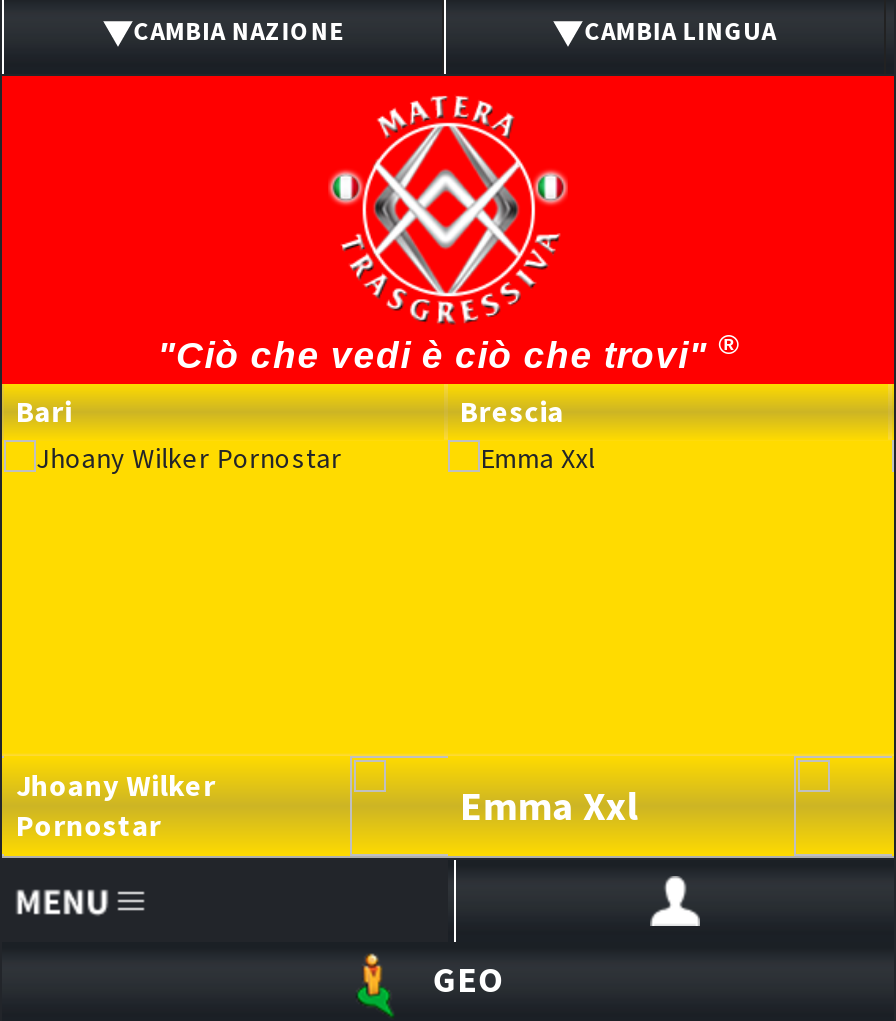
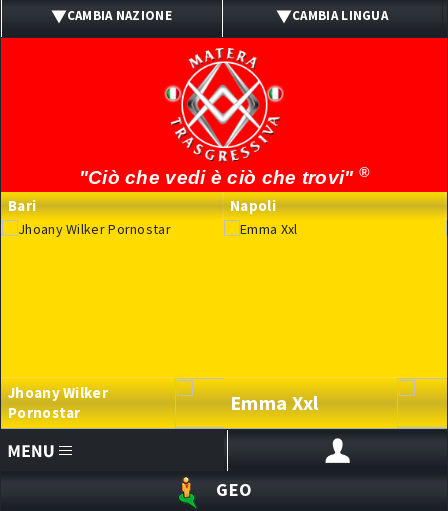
[460,392,564,430] Brescia -> [230,196,276,215] Napoli

